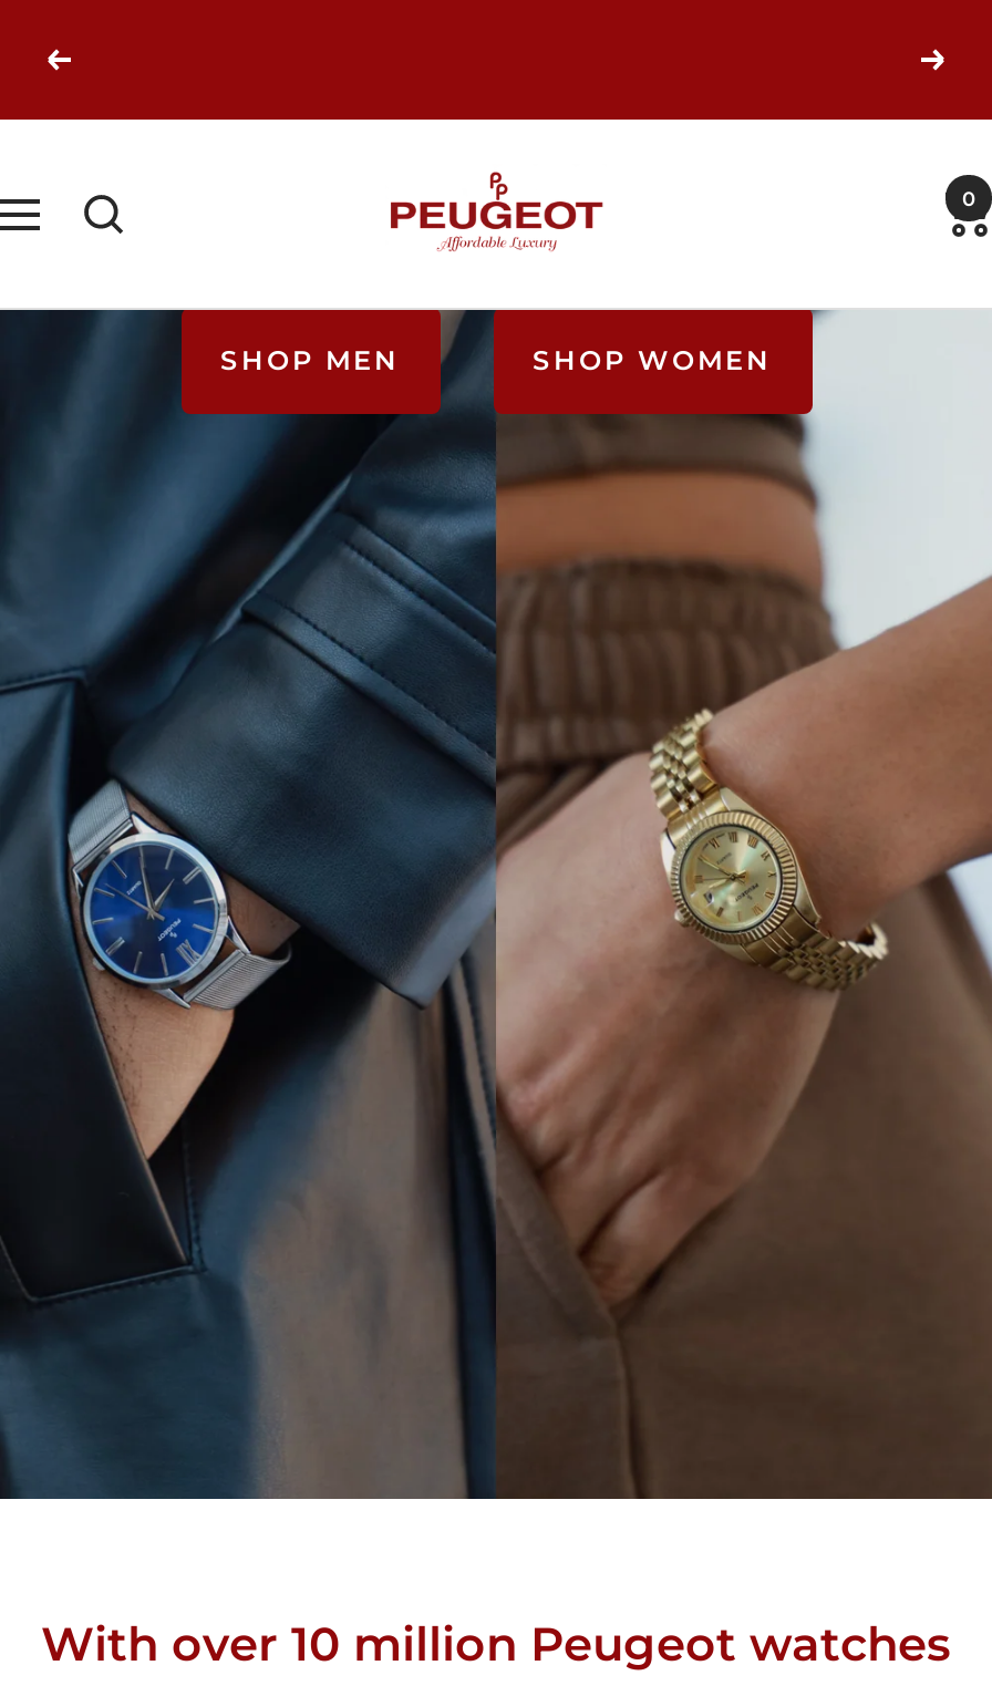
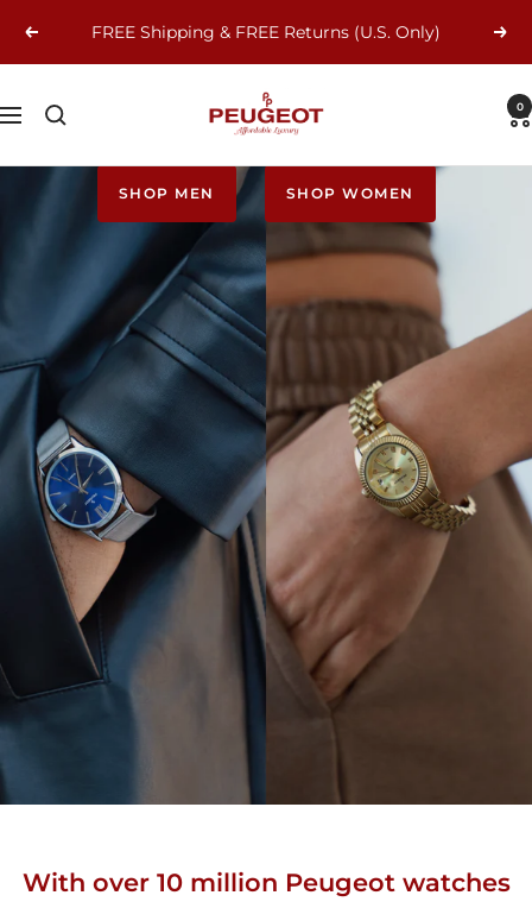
none -> [91,21,441,43] FREE Shipping & FREE Returns (U.S. Only)

